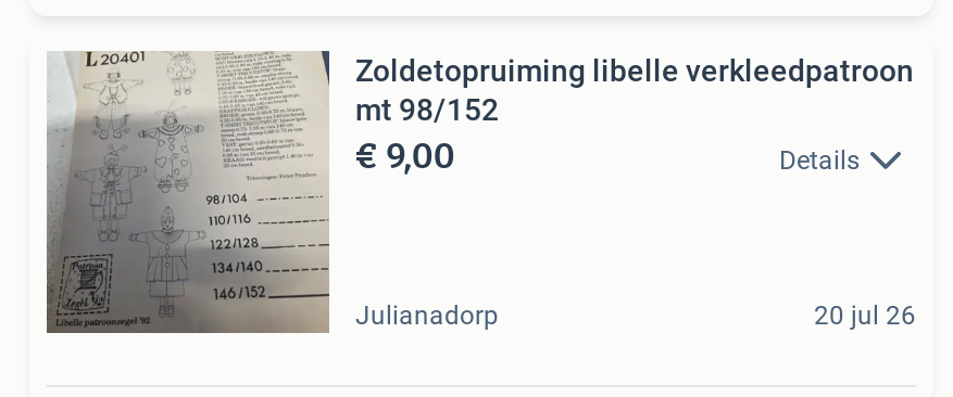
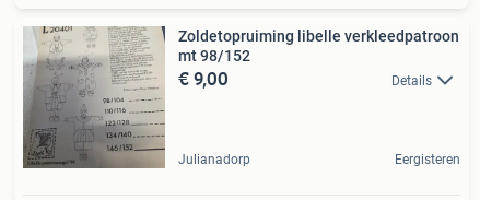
[814,302,916,332] 20 jul 26 -> [395,152,460,167] Eergisteren

